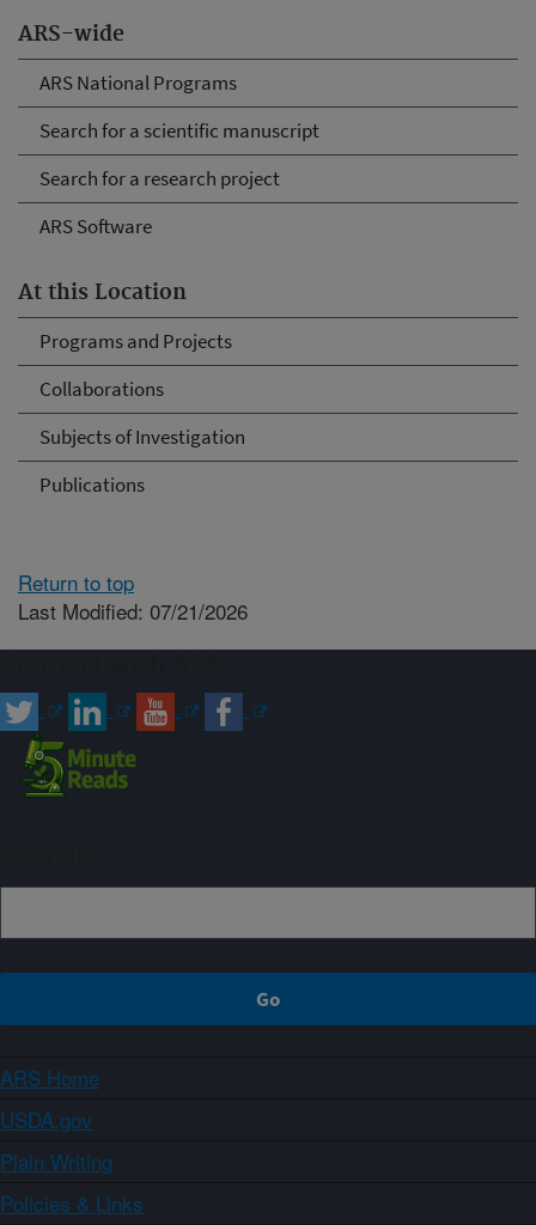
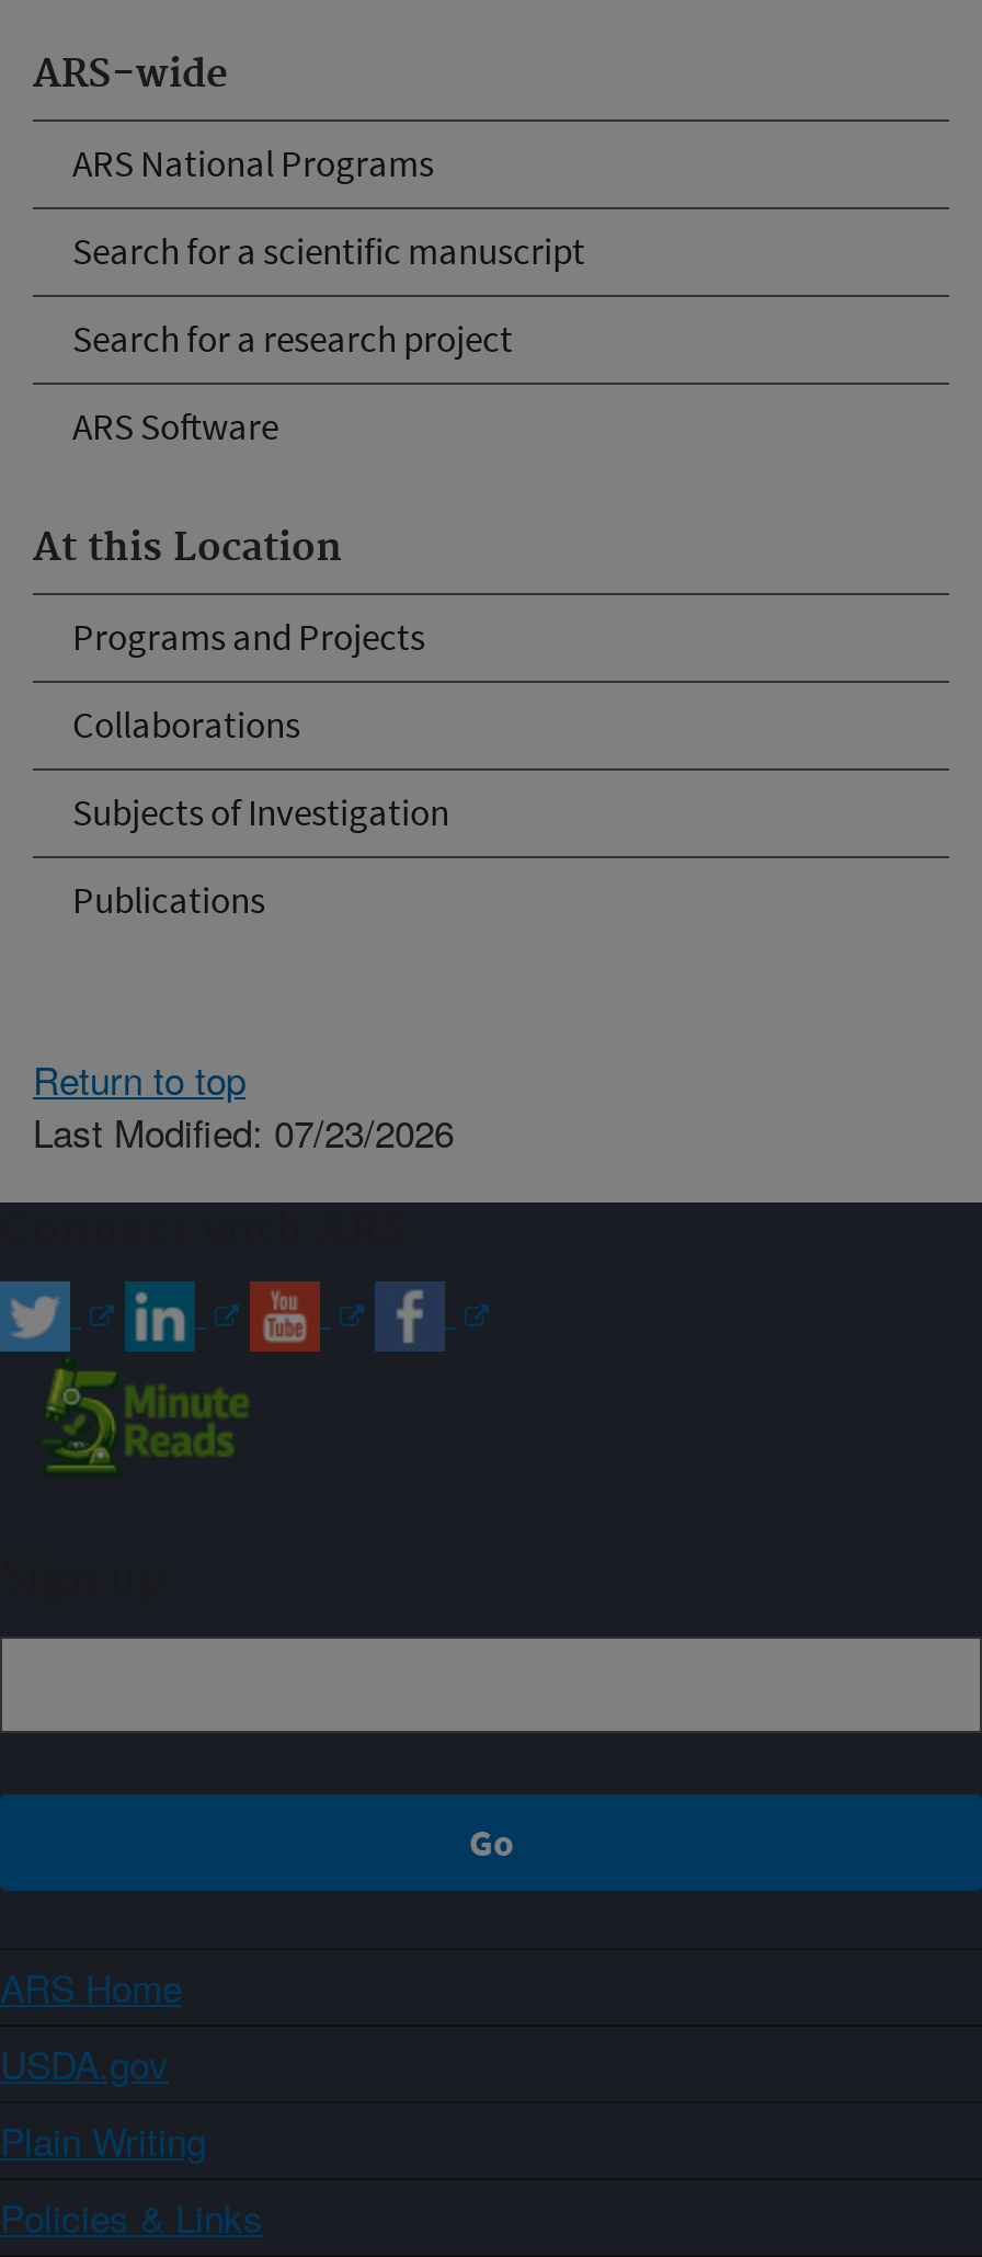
[18,595,248,625] Last Modified: 07/21/2026 -> [33,1103,454,1158] Last Modified: 07/23/2026

